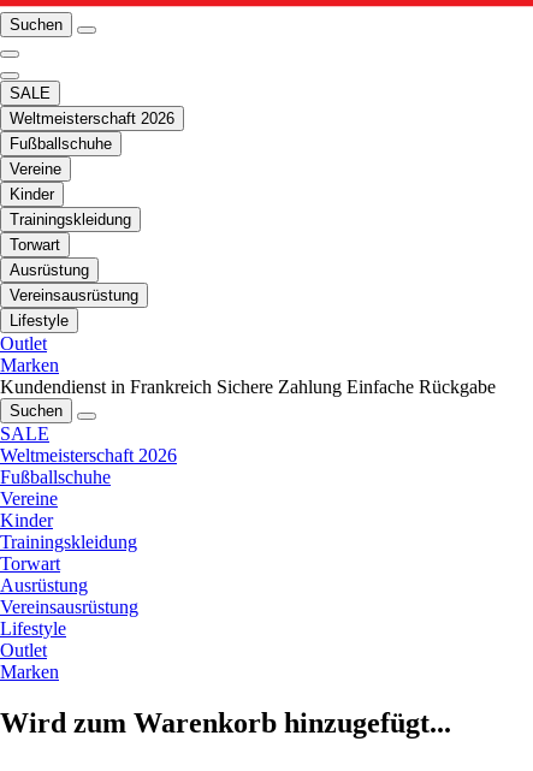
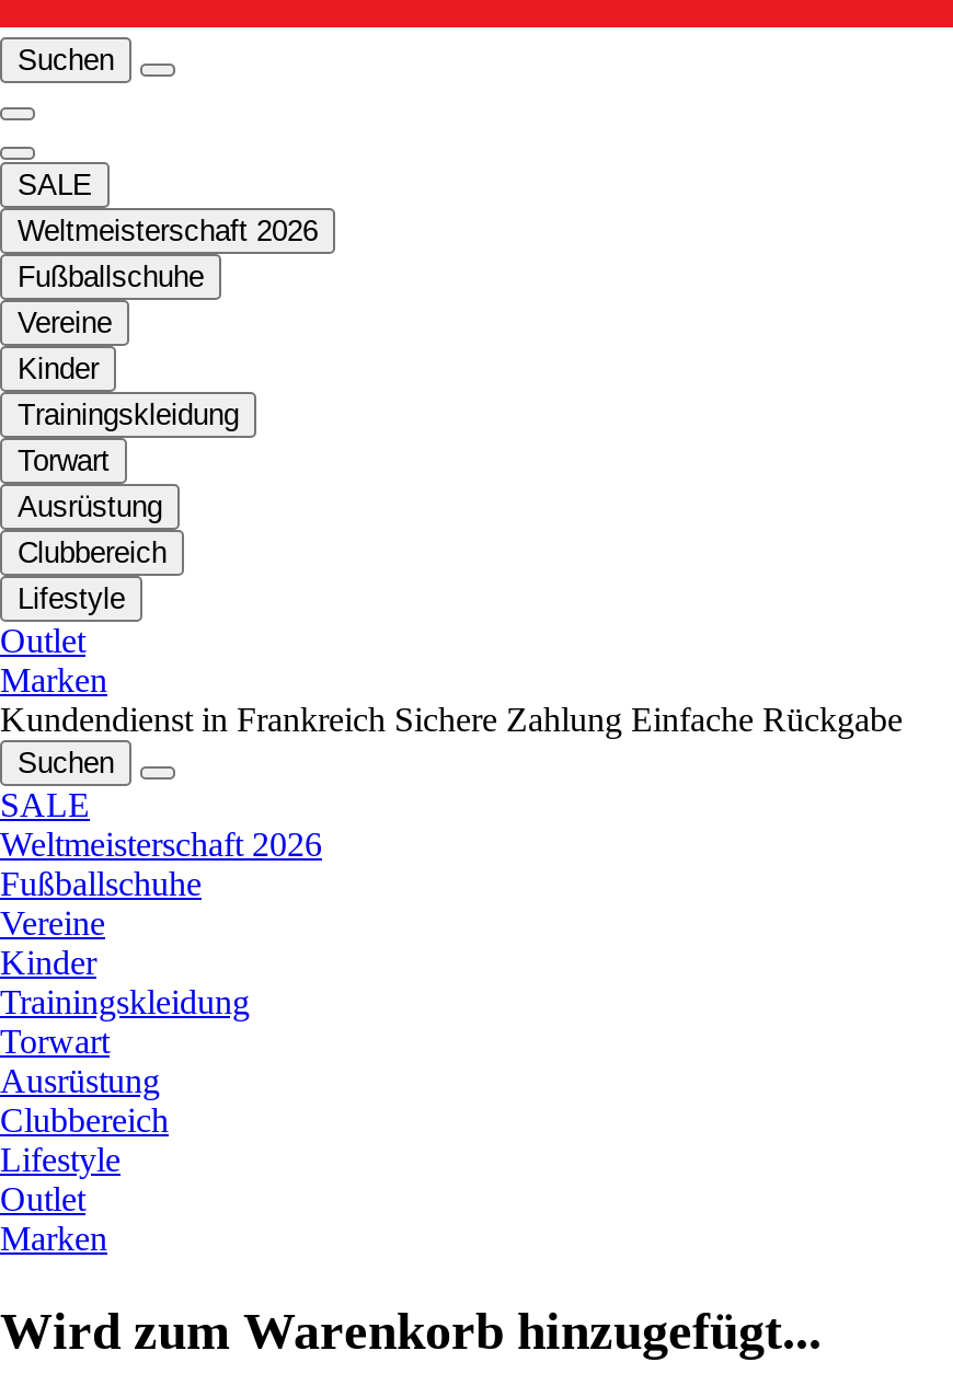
[10,287,138,305] Vereinsausrüstung -> [18,538,167,570] Clubbereich
[0,597,138,618] Vereinsausrüstung -> [0,1102,169,1140] Clubbereich

